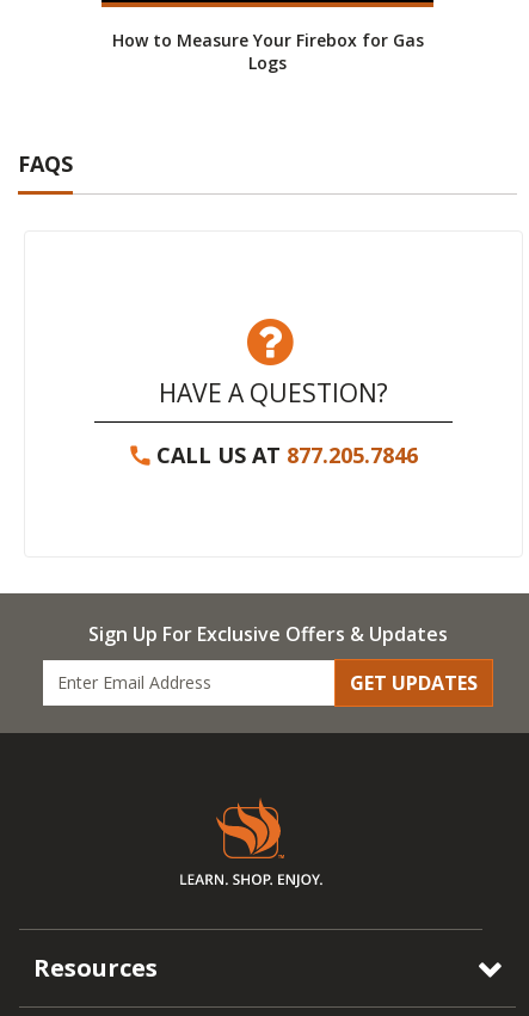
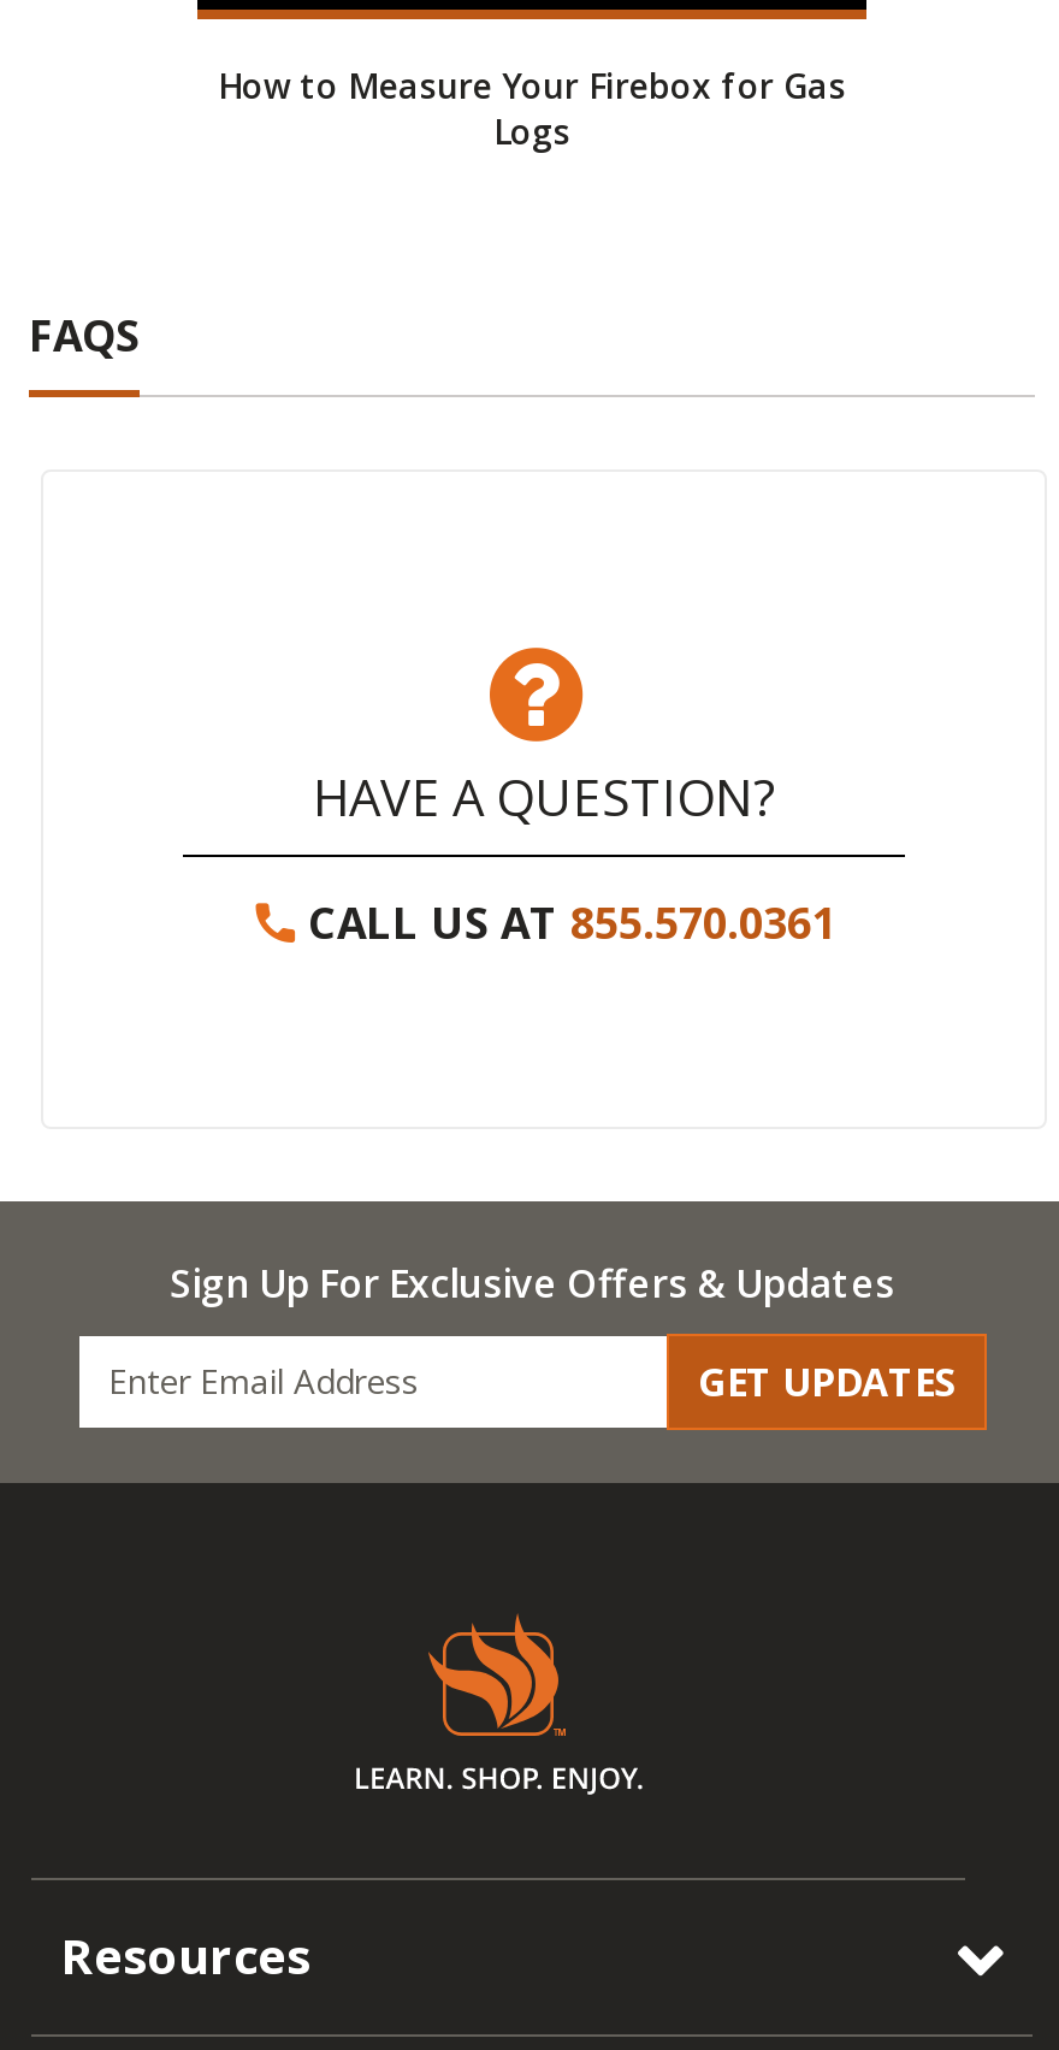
[156,440,418,469] CALL US AT 877.205.7846 -> [308,893,835,951] CALL US AT 855.570.0361

